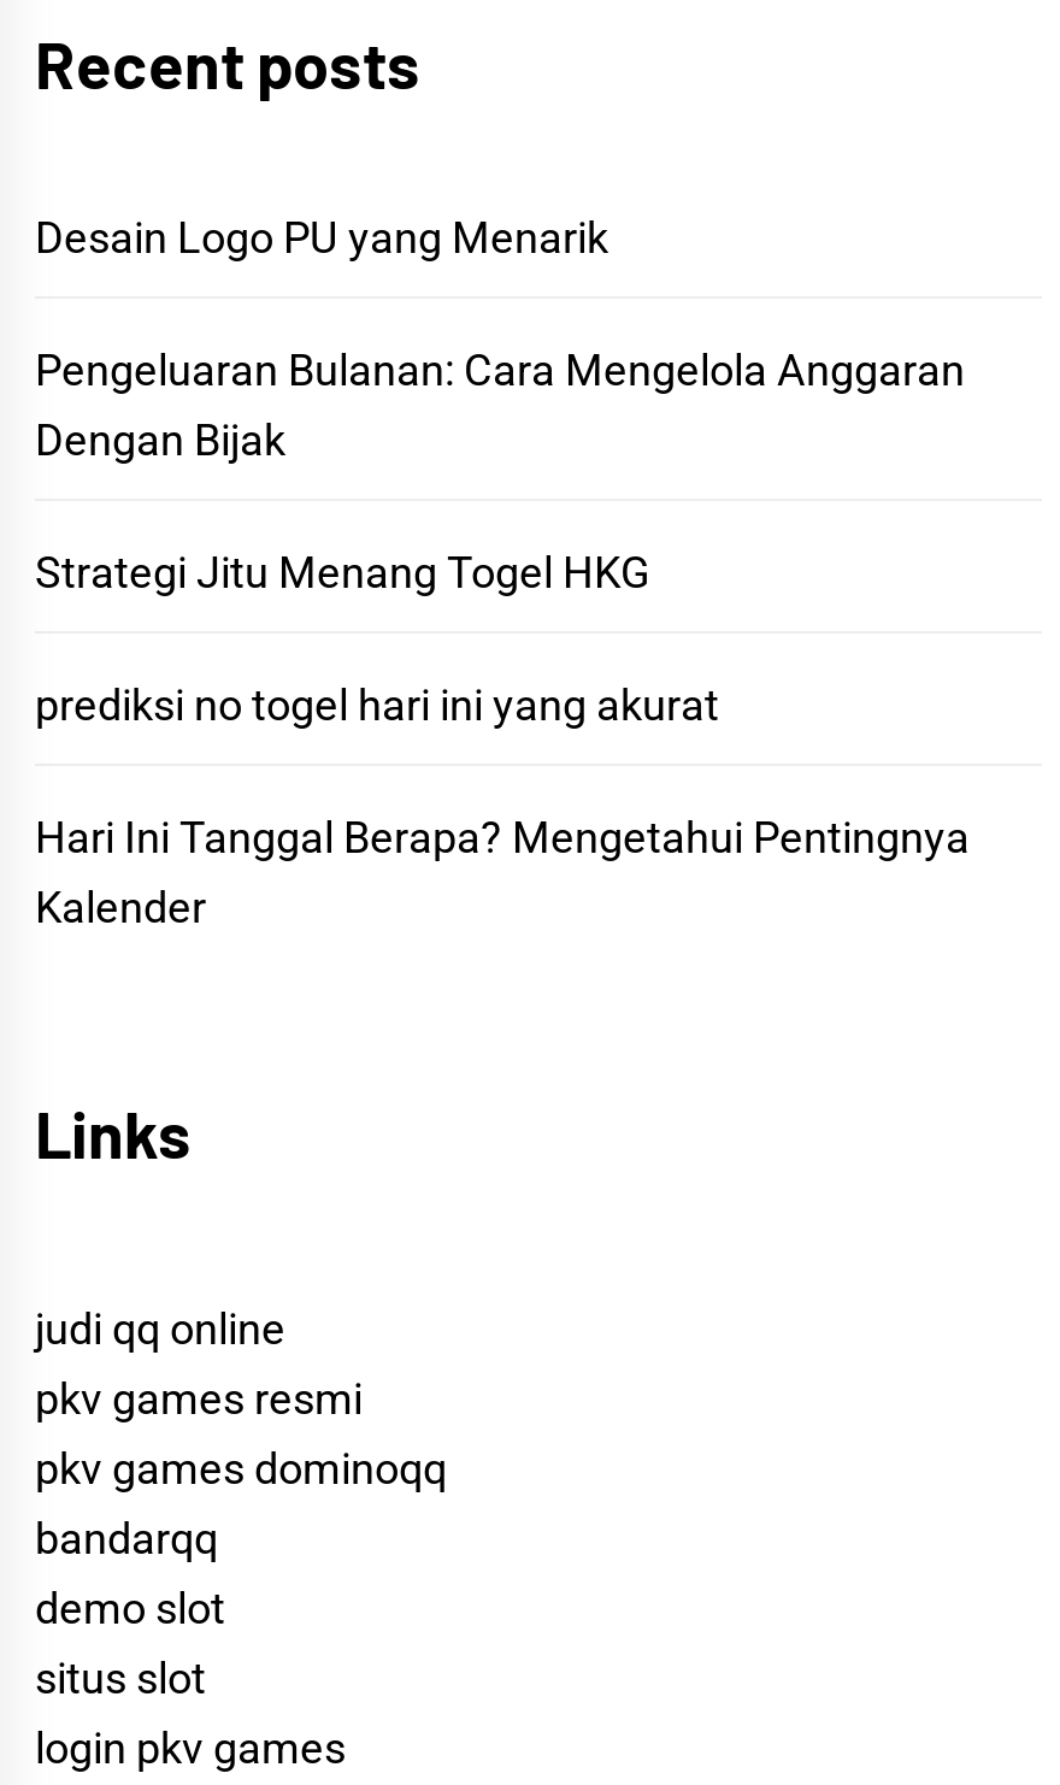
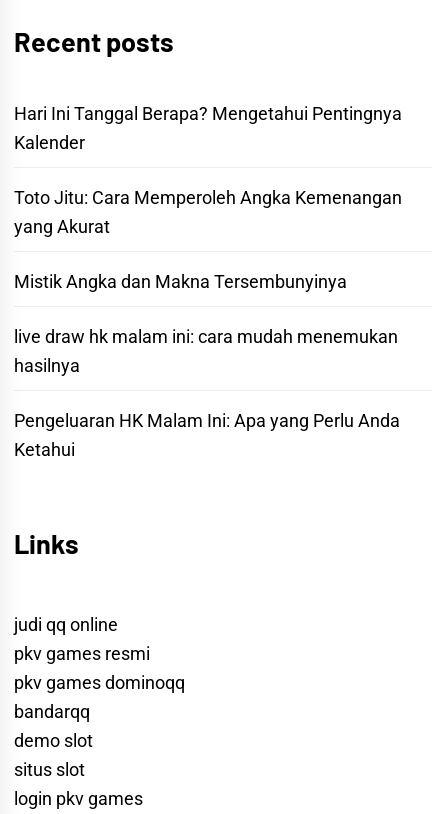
[35,213,965,731] Desain Logo PU yang Menarik | Pengeluaran Bulanan: Cara Mengelola Anggaran | Dengan Bijak | Strategi Jitu Menang Togel HKG | prediksi no togel hari ini yang akurat -> none
moved [35,813,970,933] -> [14,103,402,153]: Hari Ini Tanggal Berapa? Mengetahui Pentingnya | Kalender
none -> [14,187,402,460] Toto Jitu: Cara Memperoleh Angka Kemenangan | yang Akurat | Mistik Angka dan Makna Tersembunyinya | live draw hk malam ini: cara mudah menemukan | hasilnya | Pengeluaran HK Malam Ini: Apa yang Perlu Anda | Ketahui

